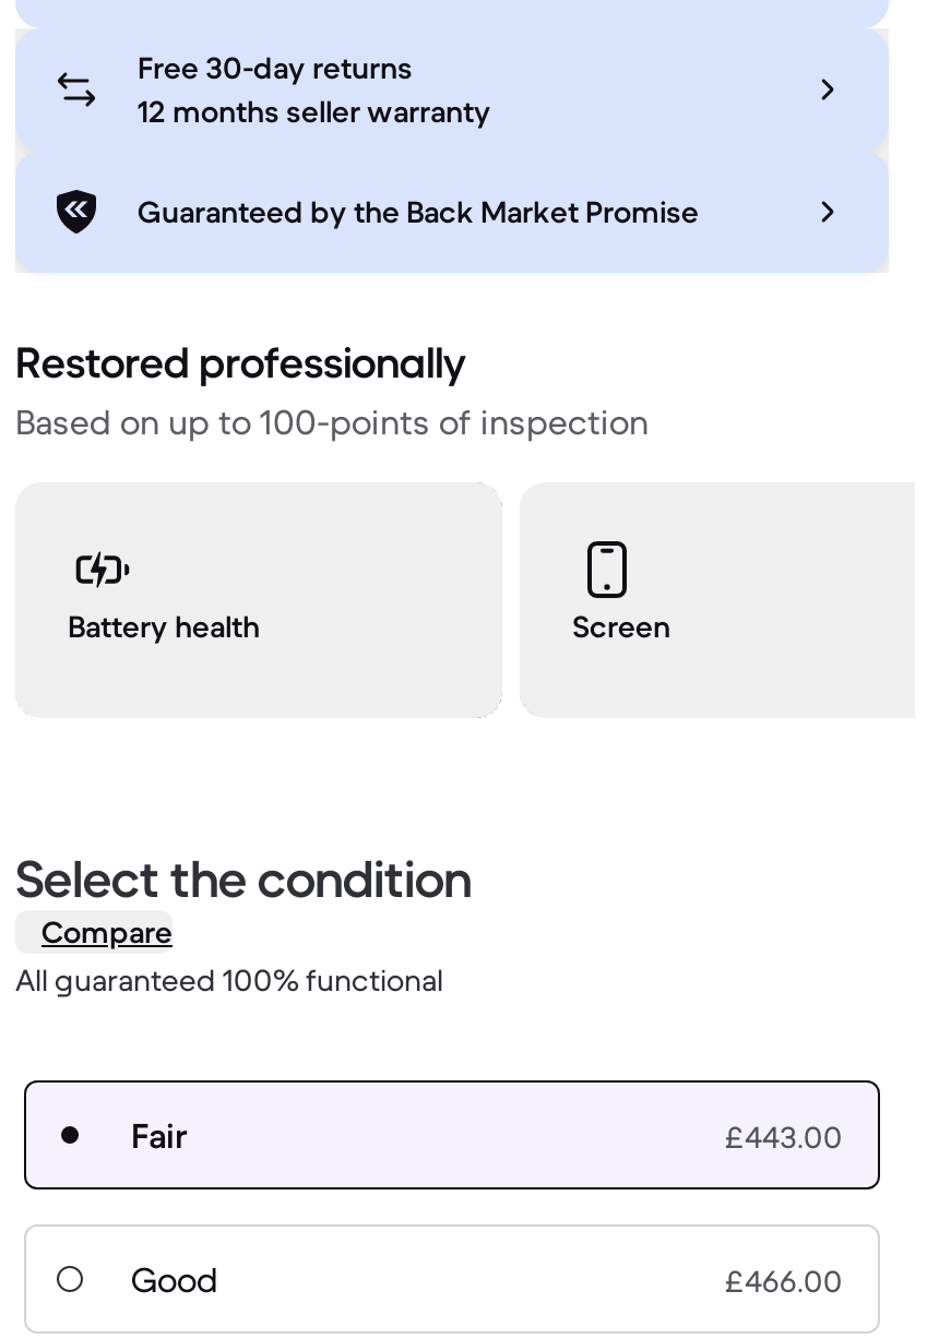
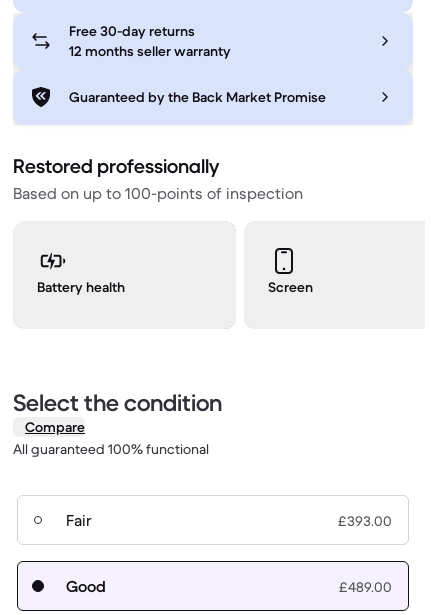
[725,1118,843,1158] £443.00 -> [338,512,392,530] £393.00
[725,1262,843,1302] £466.00 -> [339,578,392,596] £489.00

